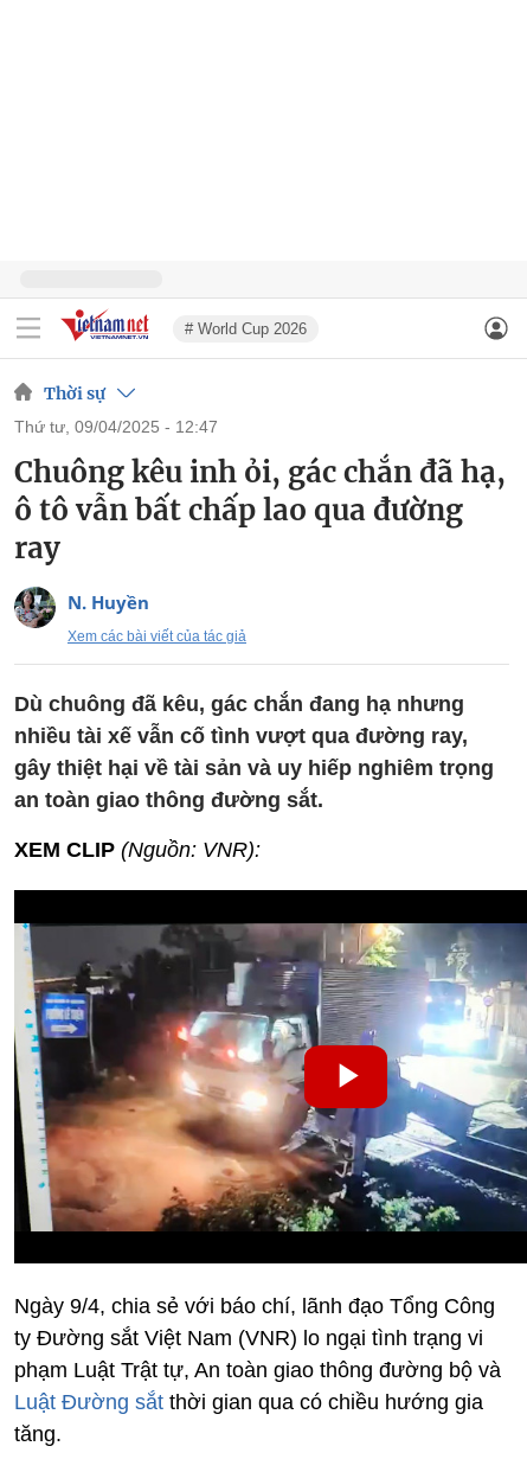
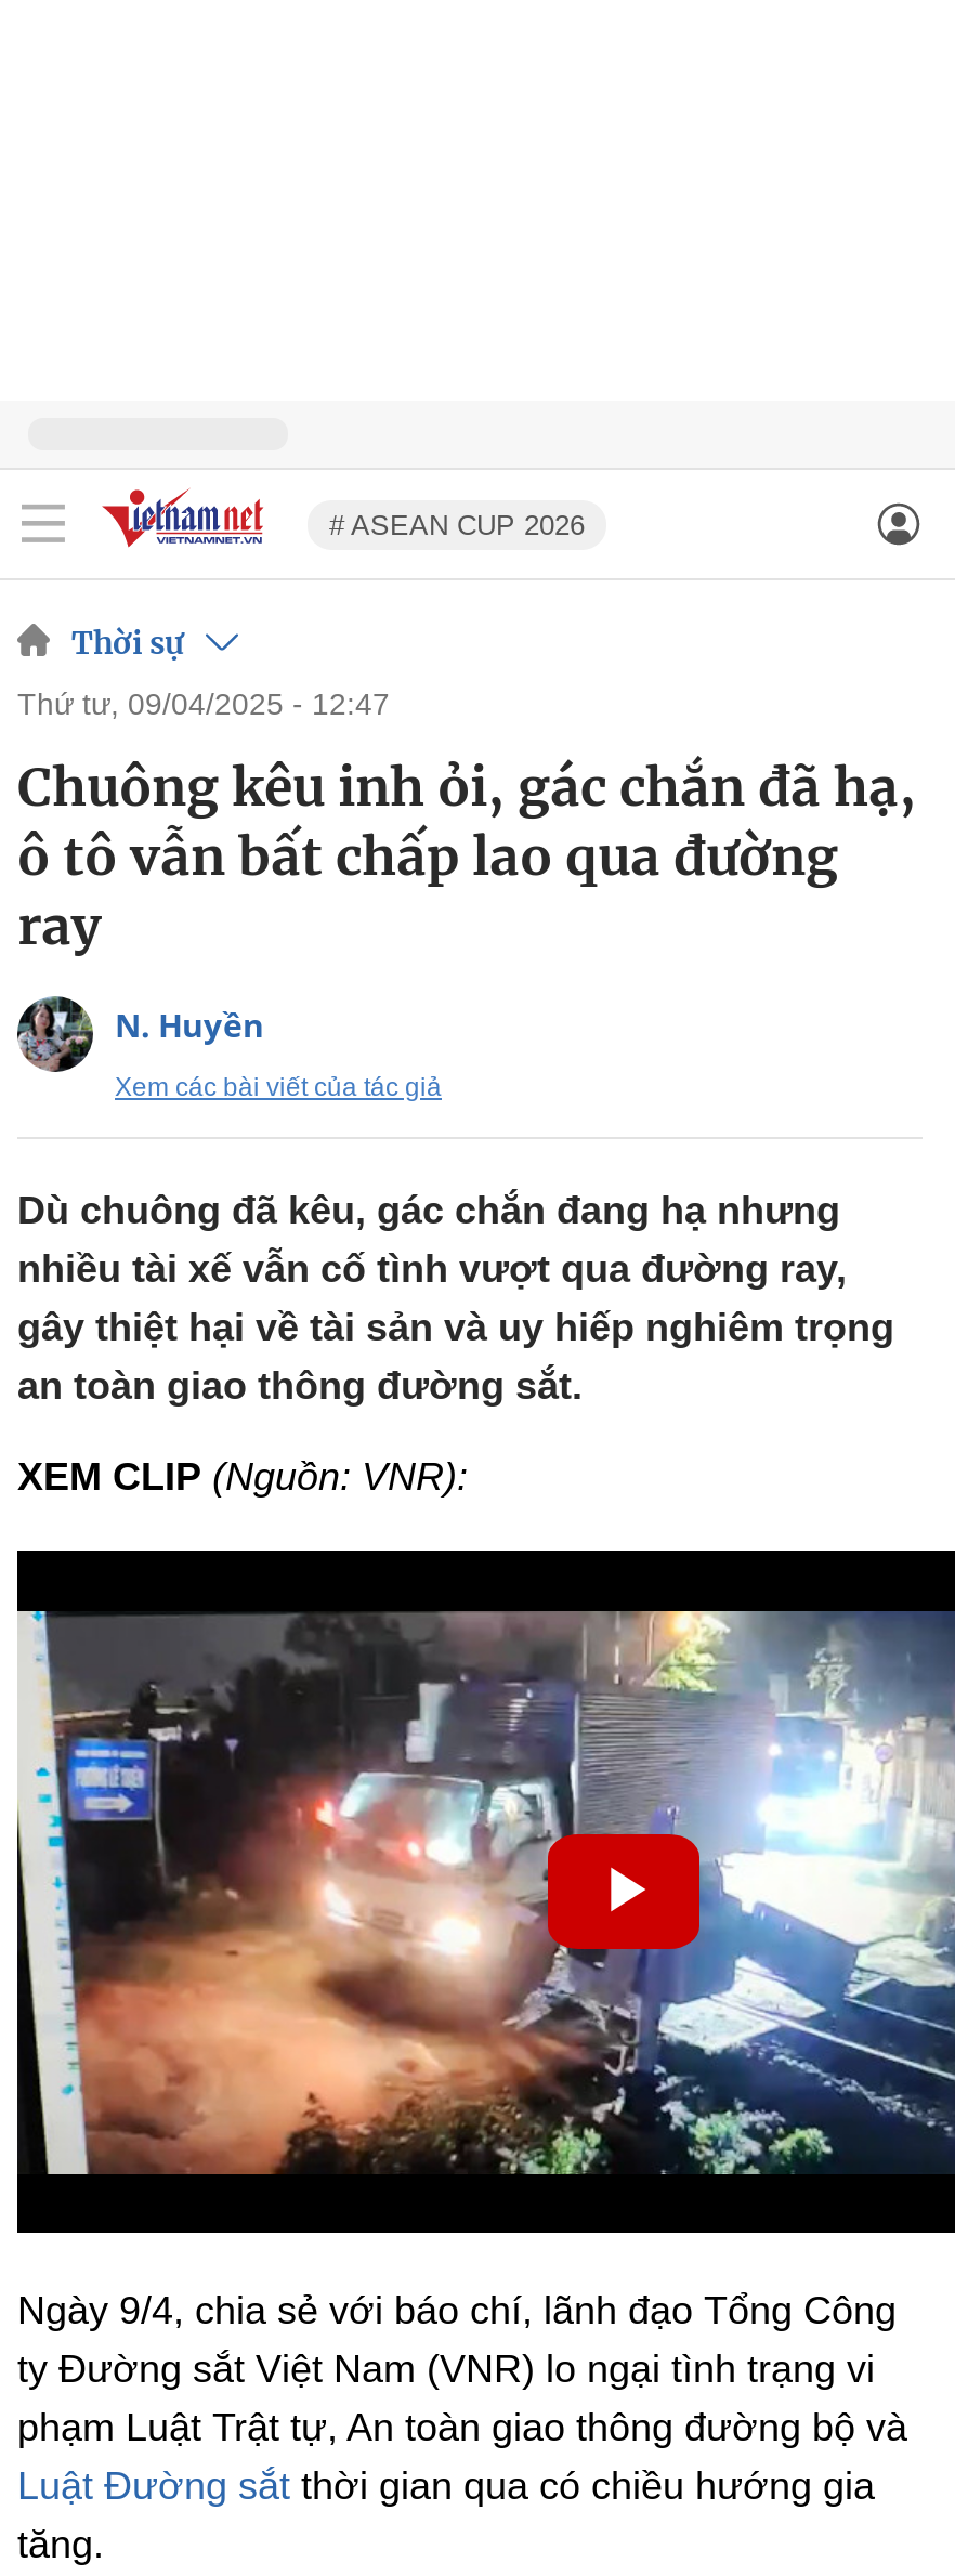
[185,319,307,337] # World Cup 2026 -> [329,508,585,540] # ASEAN CUP 2026

